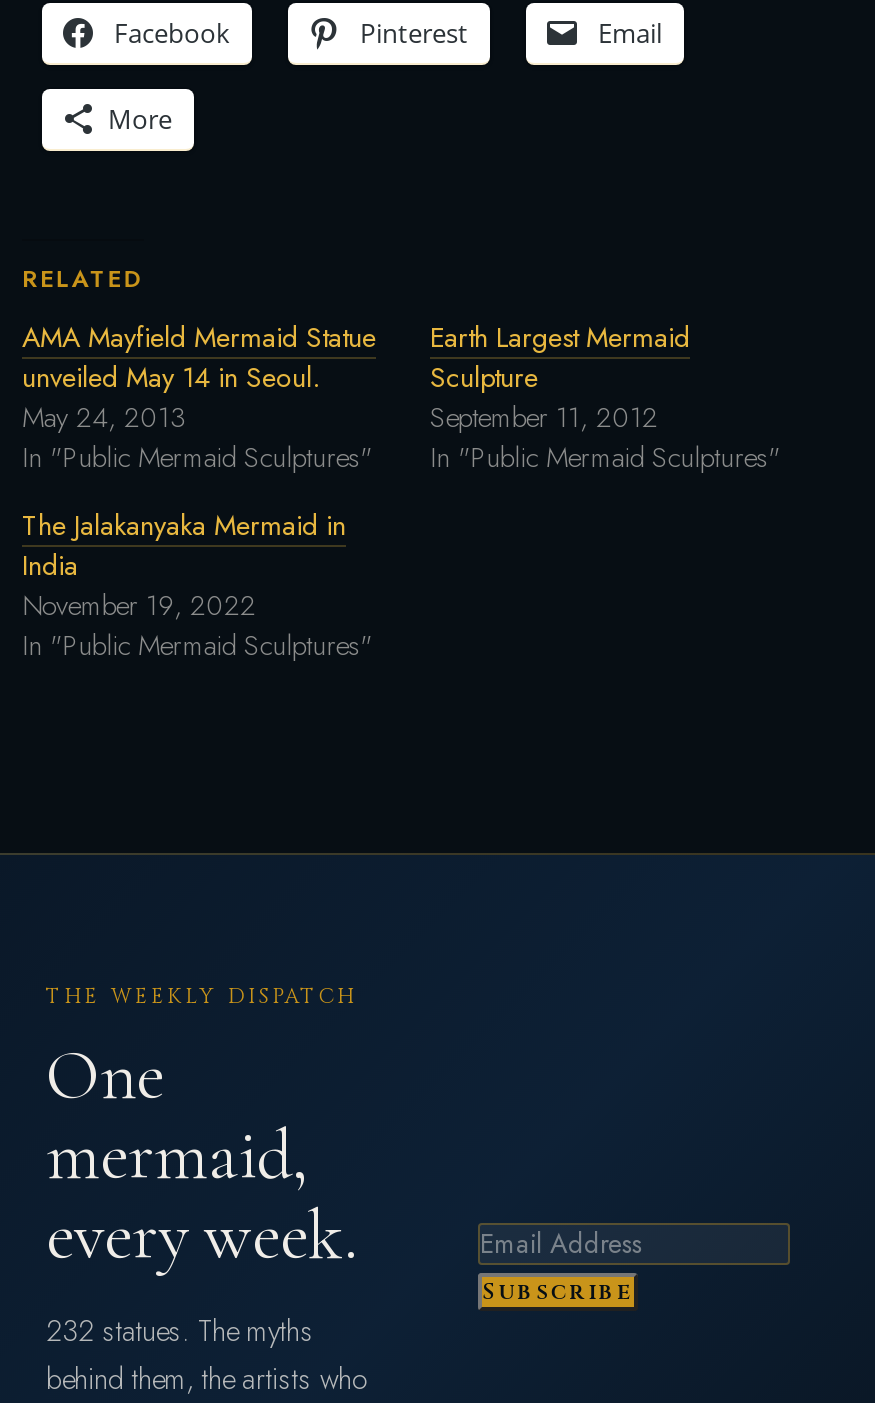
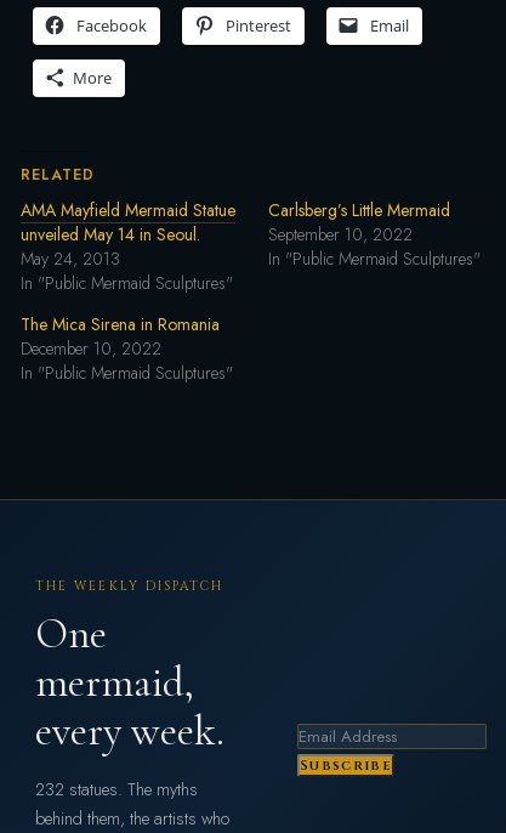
[430,317,690,437] Earth Largest Mermaid | Sculpture | September 11, 2012 -> [268,198,450,246] Carlsberg’s Little Mermaid | September 10, 2022
[22,505,346,625] The Jalakanyaka Mermaid in | India | November 19, 2022 -> [21,312,220,361] The Mica Sirena in Romania | December 10, 2022

